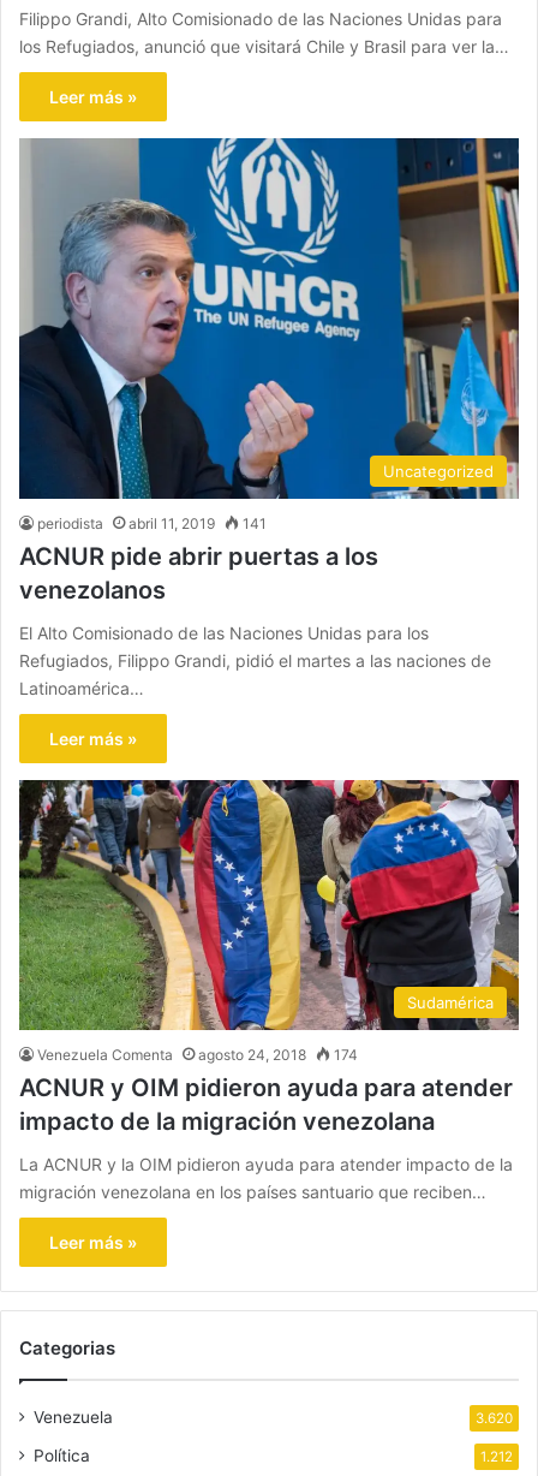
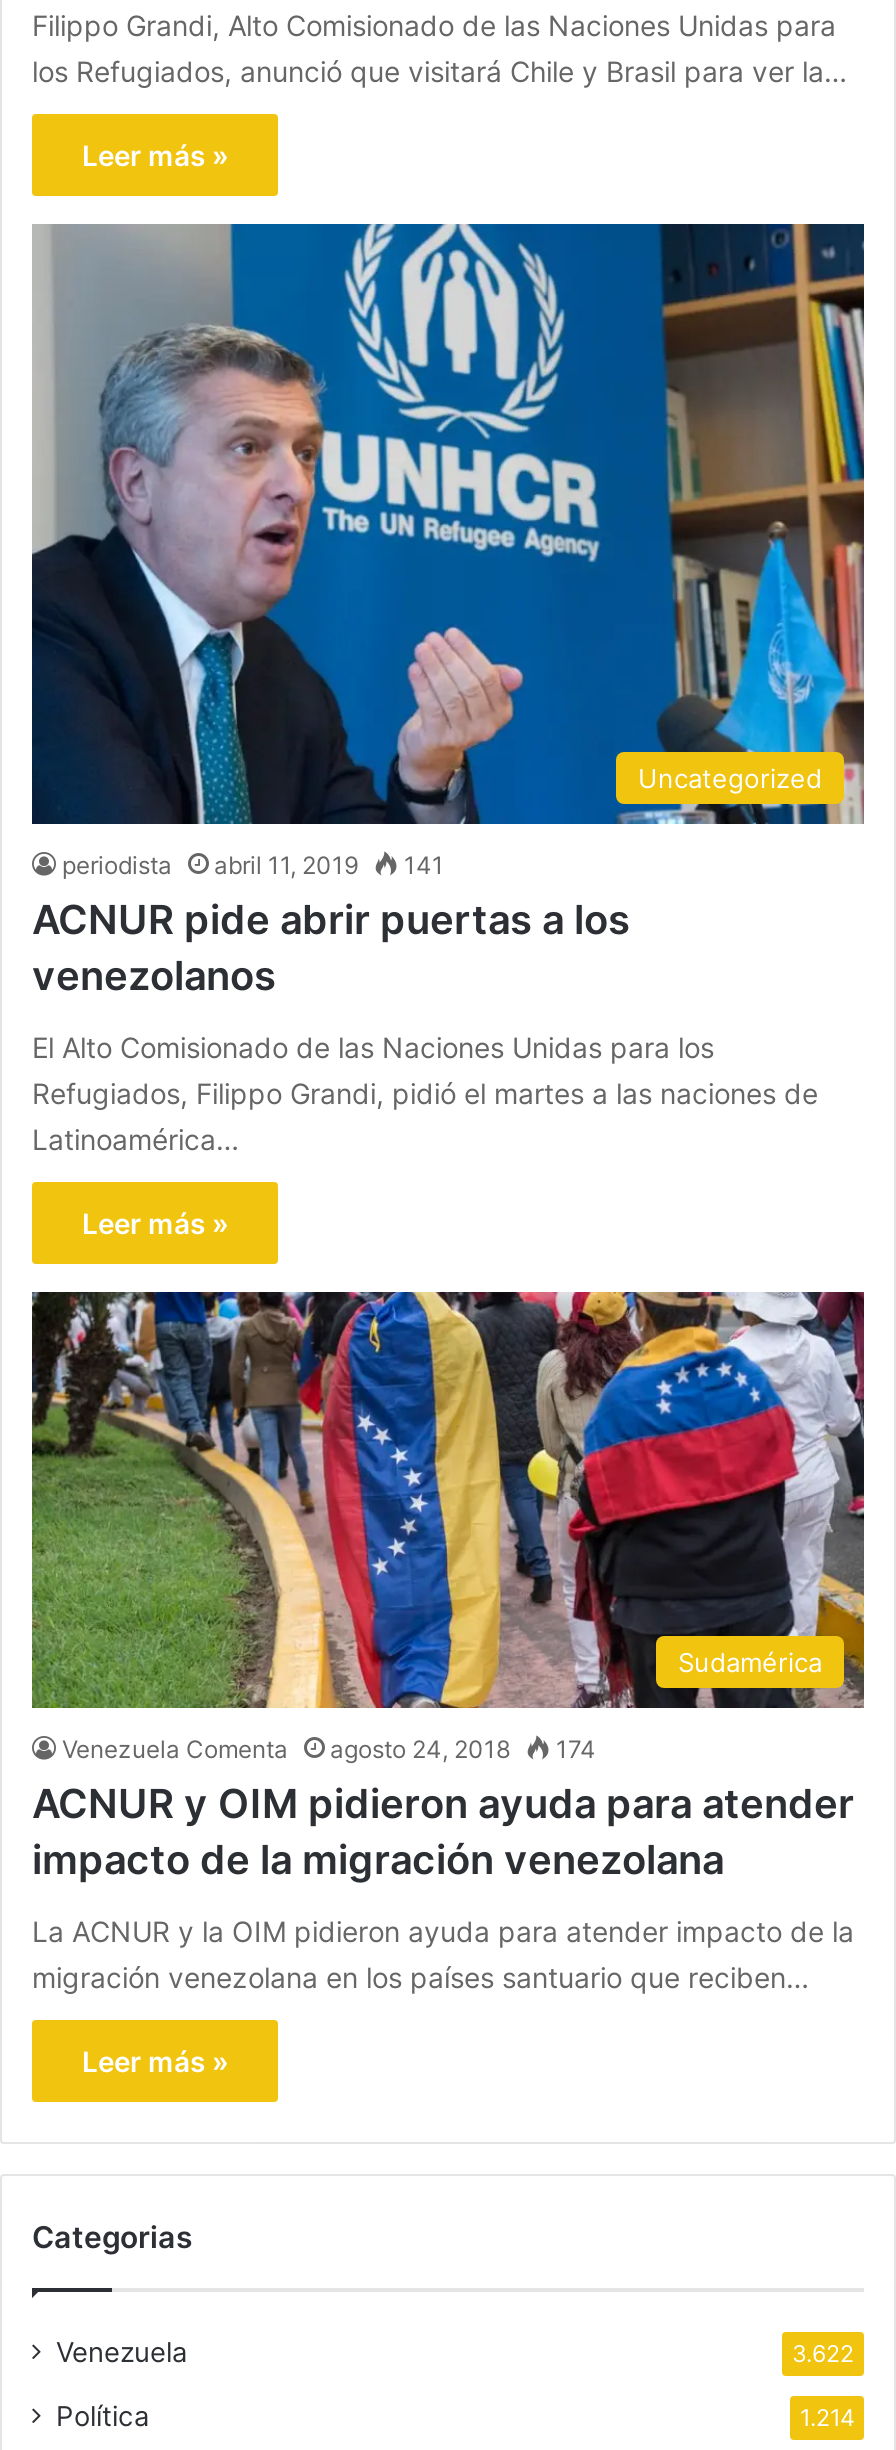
[476,1410,513,1427] 3.620 -> [792,2340,854,2368] 3.622
[480,1448,513,1465] 1.212 -> [800,2404,854,2432] 1.214

